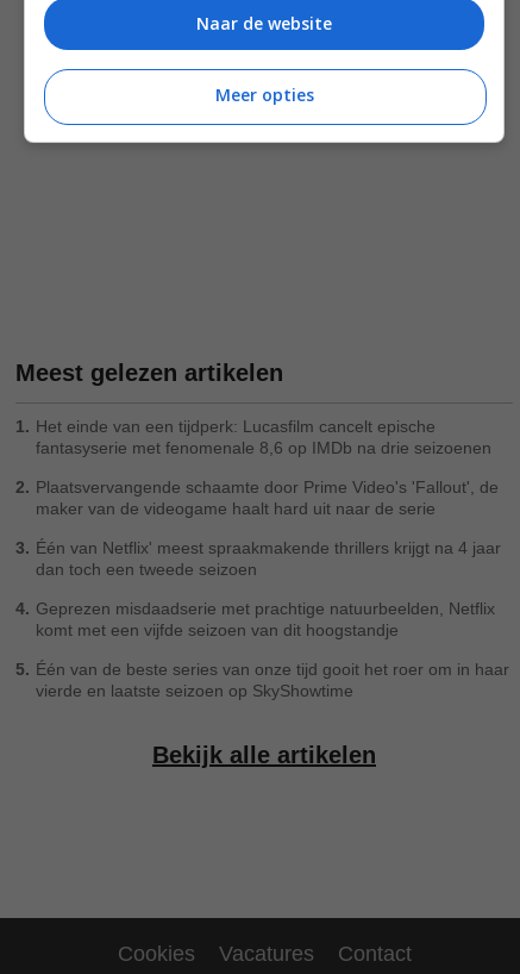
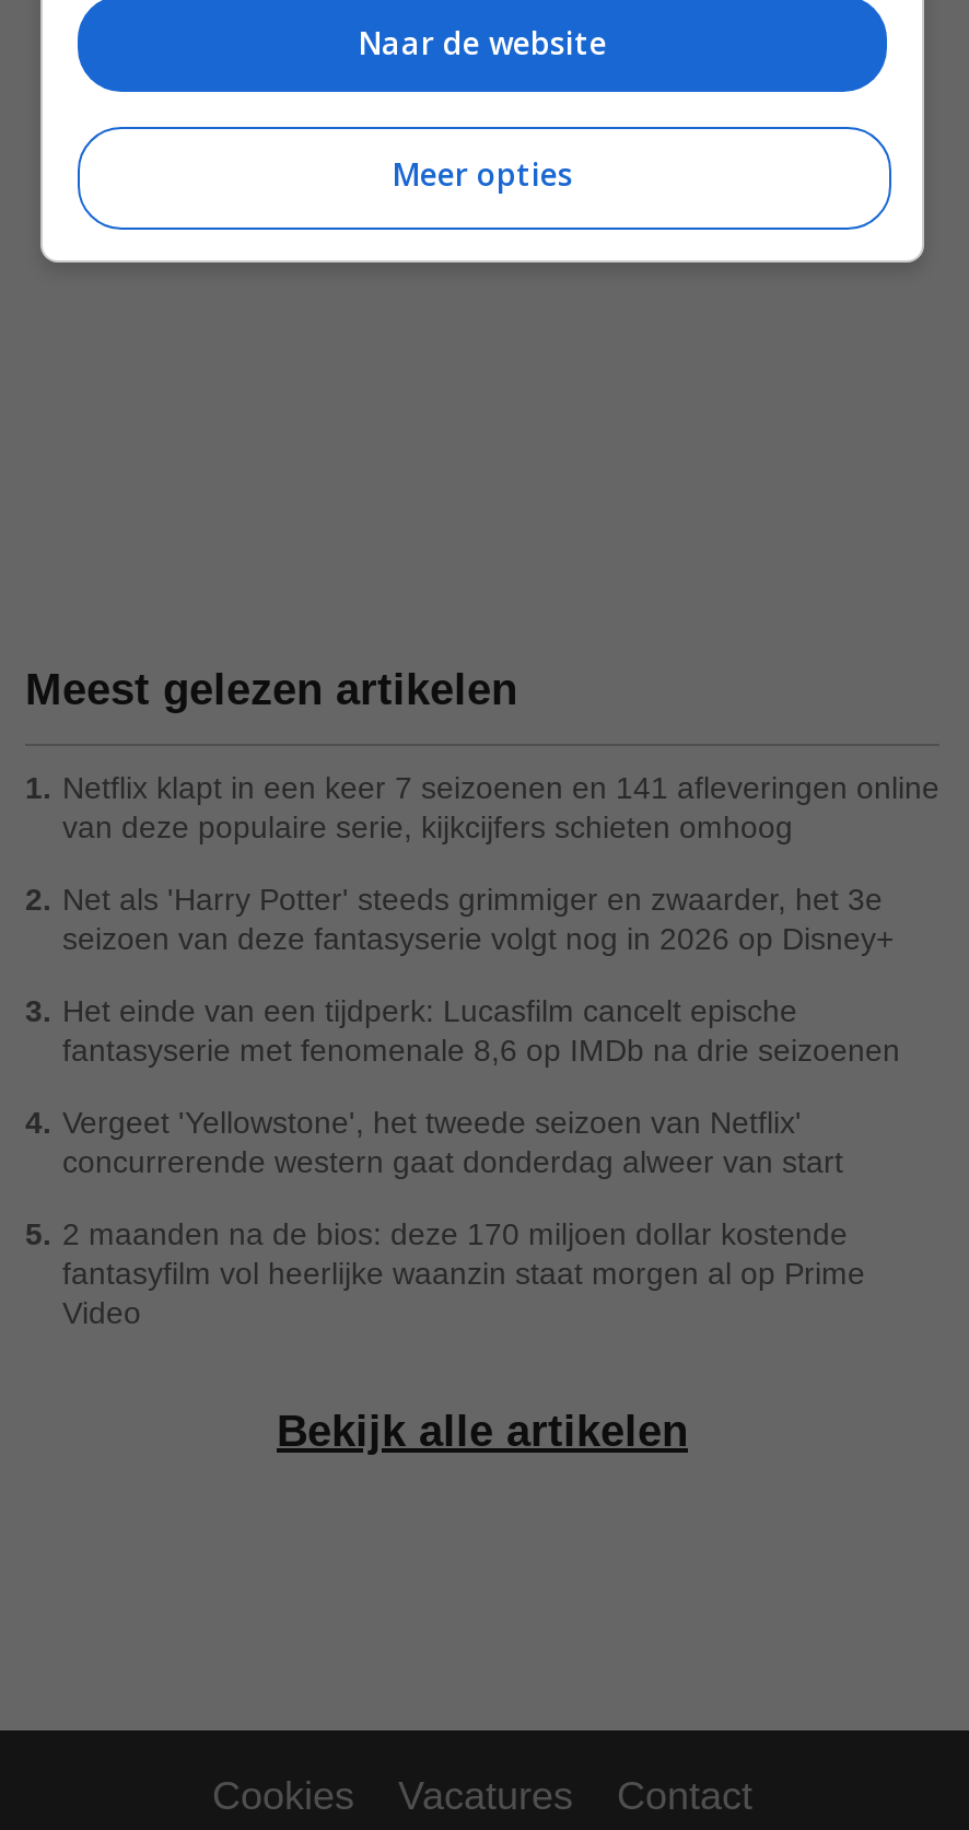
[15,417,436,436] 1. Het einde van een tijdperk: Lucasfilm cancelt epische -> [25,770,939,1028] 1. Netflix klapt in een keer 7 seizoenen en 141 afleveringen online | van deze populaire serie, kijkcijfers schieten omhoog | 2. Net als 'Harry Potter' steeds grimmiger en zwaarder, het 3e | seizoen van deze fantasyserie volgt nog in 2026 op Disney+ | 3. Het einde van een tijdperk: Lucasfilm cancelt epische
moved [36,438,491,457] -> [62,1033,900,1068]: fantasyserie met fenomenale 8,6 op IMDb na drie seizoenen
[15,477,509,700] 2. Plaatsvervangende schaamte door Prime Video's 'Fallout', de | maker van de videogame haalt hard uit naar de serie | 3. Één van Netflix' meest spraakmakende thrillers krijgt na 4 jaar | dan toch een tweede seizoen | 4. Geprezen misdaadserie met prachtige natuurbeelden, Netflix | komt met een vijfde seizoen van dit hoogstandje | 5. Één van de beste series van onze tijd gooit het roer om in haar | vierde en laatste seizoen op SkyShowtime -> [25,1105,865,1330] 4. Vergeet 'Yellowstone', het tweede seizoen van Netflix' | concurrerende western gaat donderdag alweer van start | 5. 2 maanden na de bios: deze 170 miljoen dollar kostende | fantasyfilm vol heerlijke waanzin staat morgen al op Prime | Video

